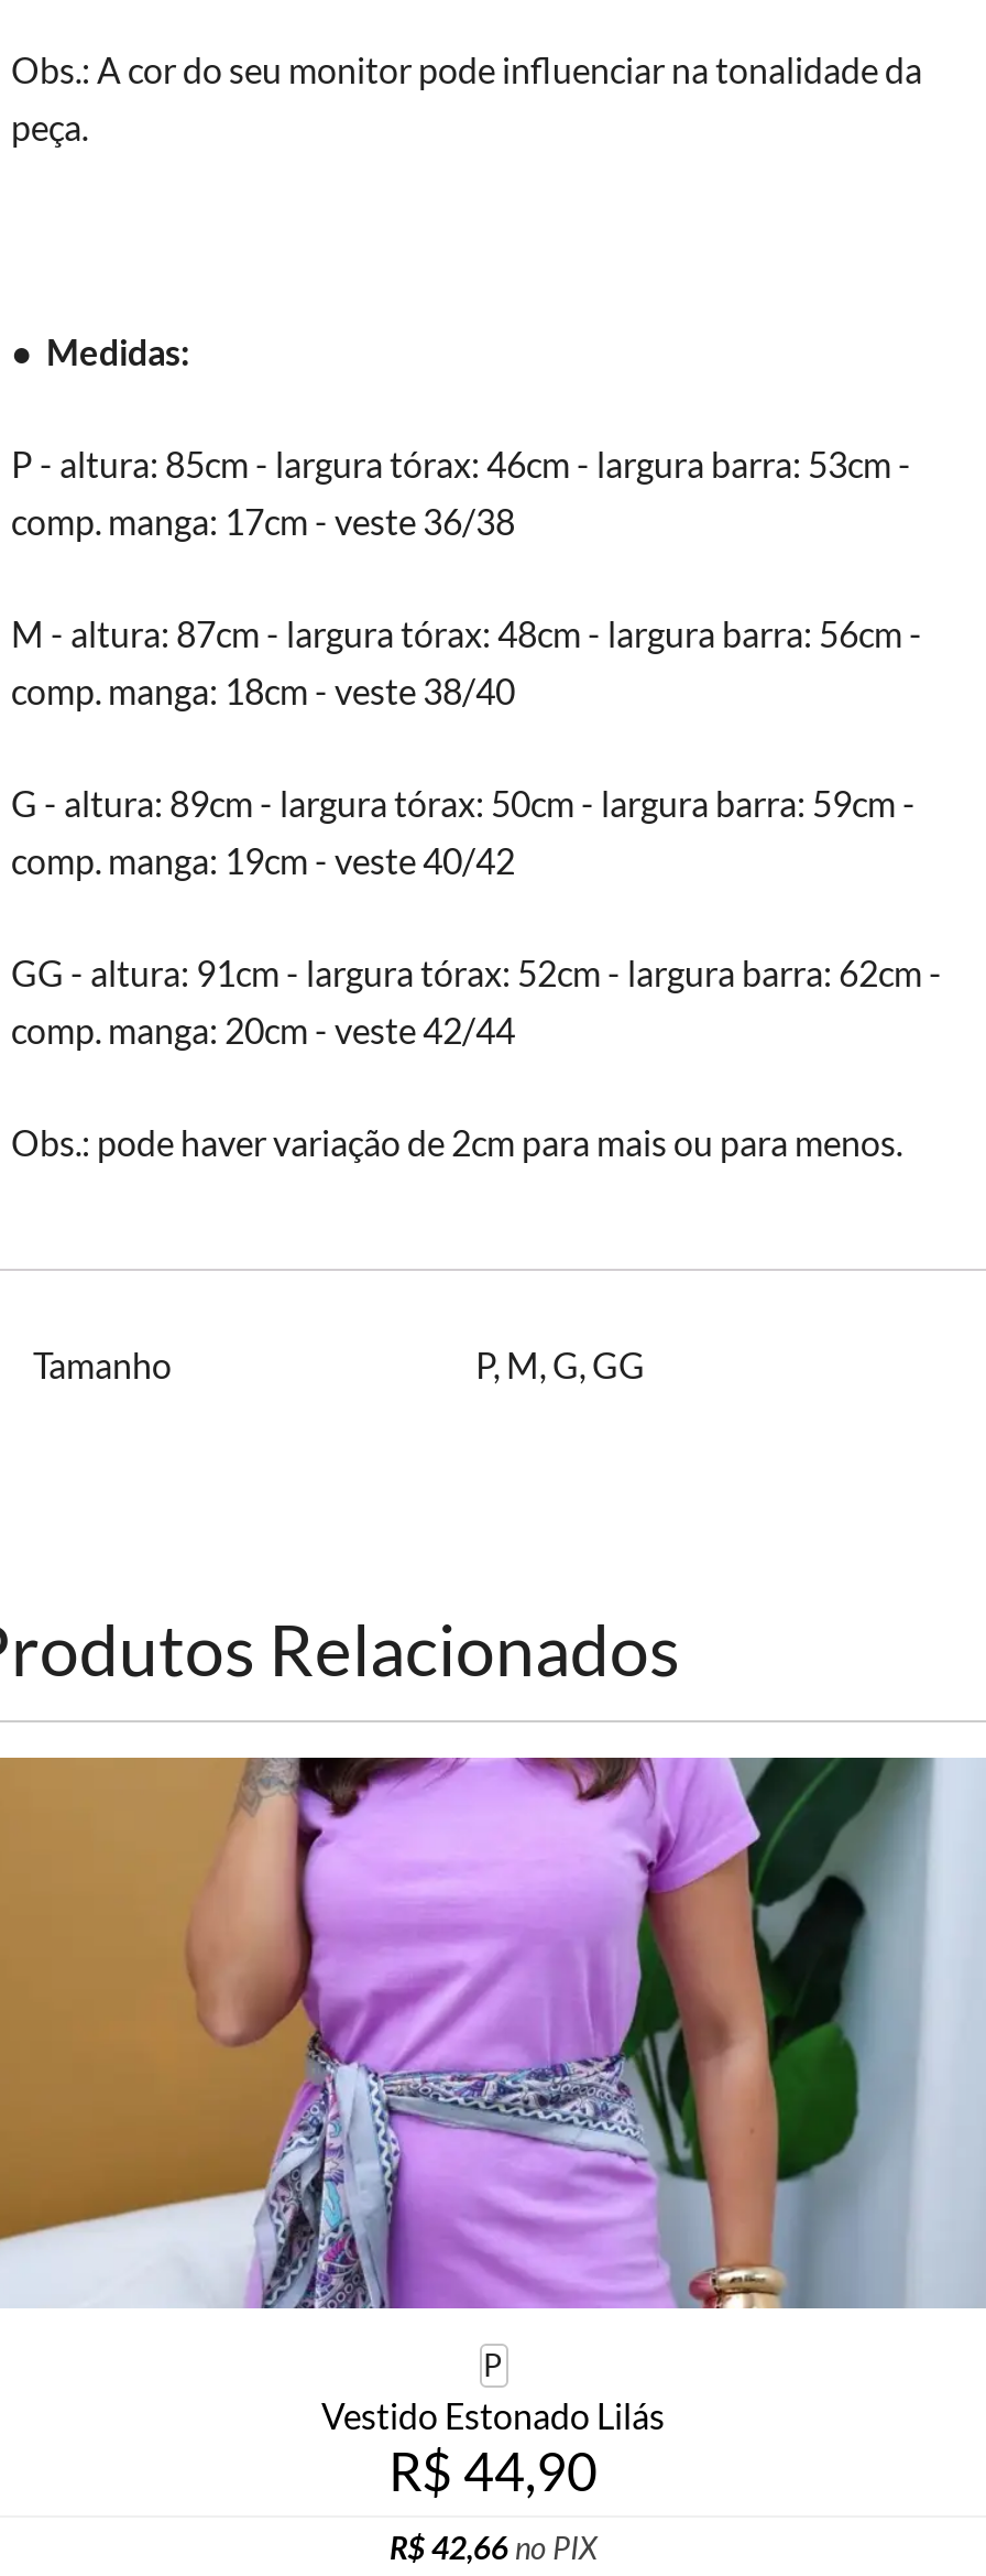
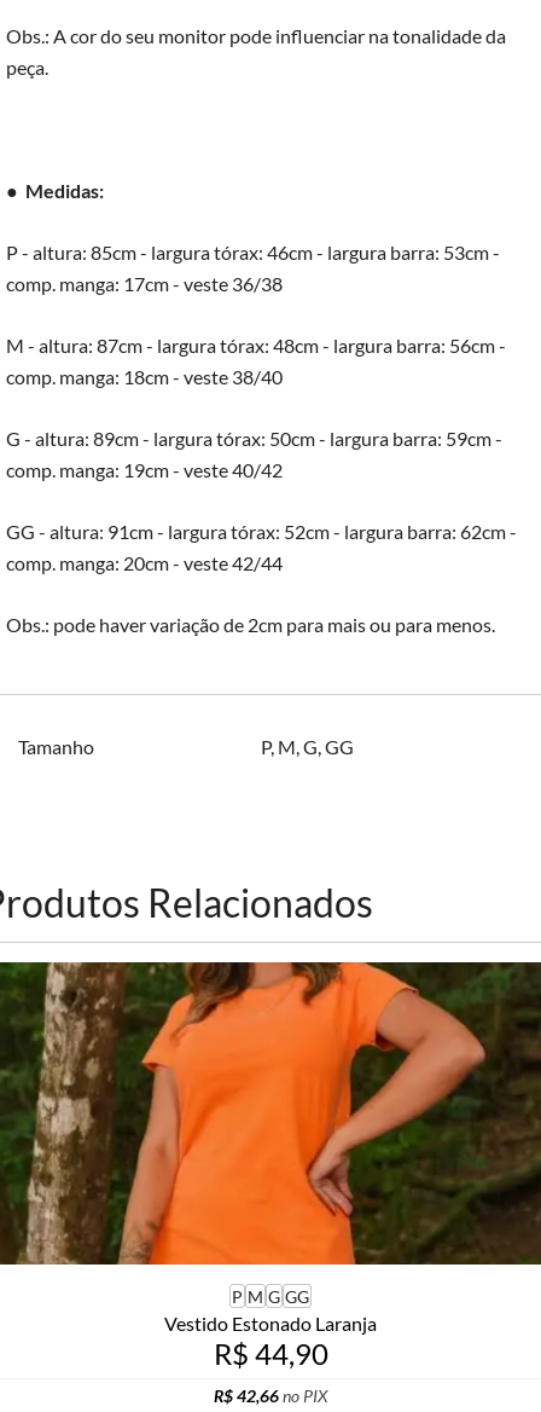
[7,1754,979,2435] [image] | P | Vestido Estonado Lilás -> [4,961,537,1335] [image] | P M G GG | Vestido Estonado Laranja

